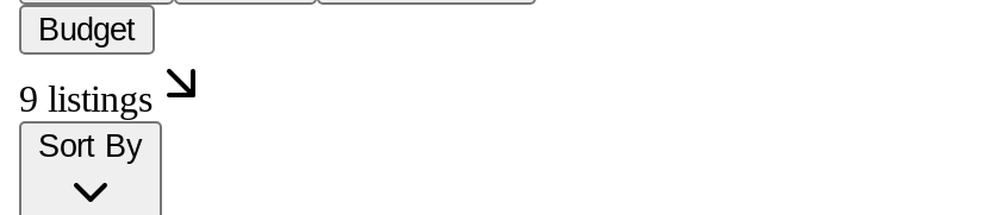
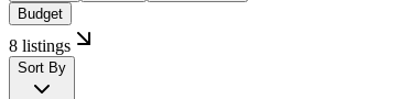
[19,78,152,118] 9 listings -> [9,36,71,55] 8 listings

